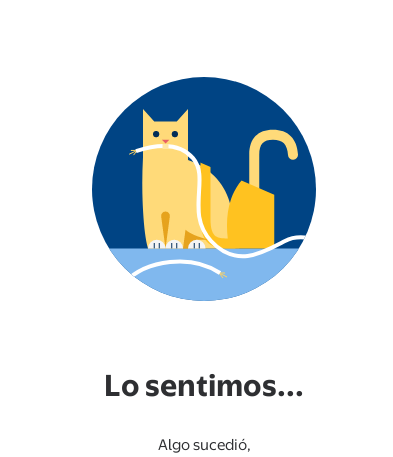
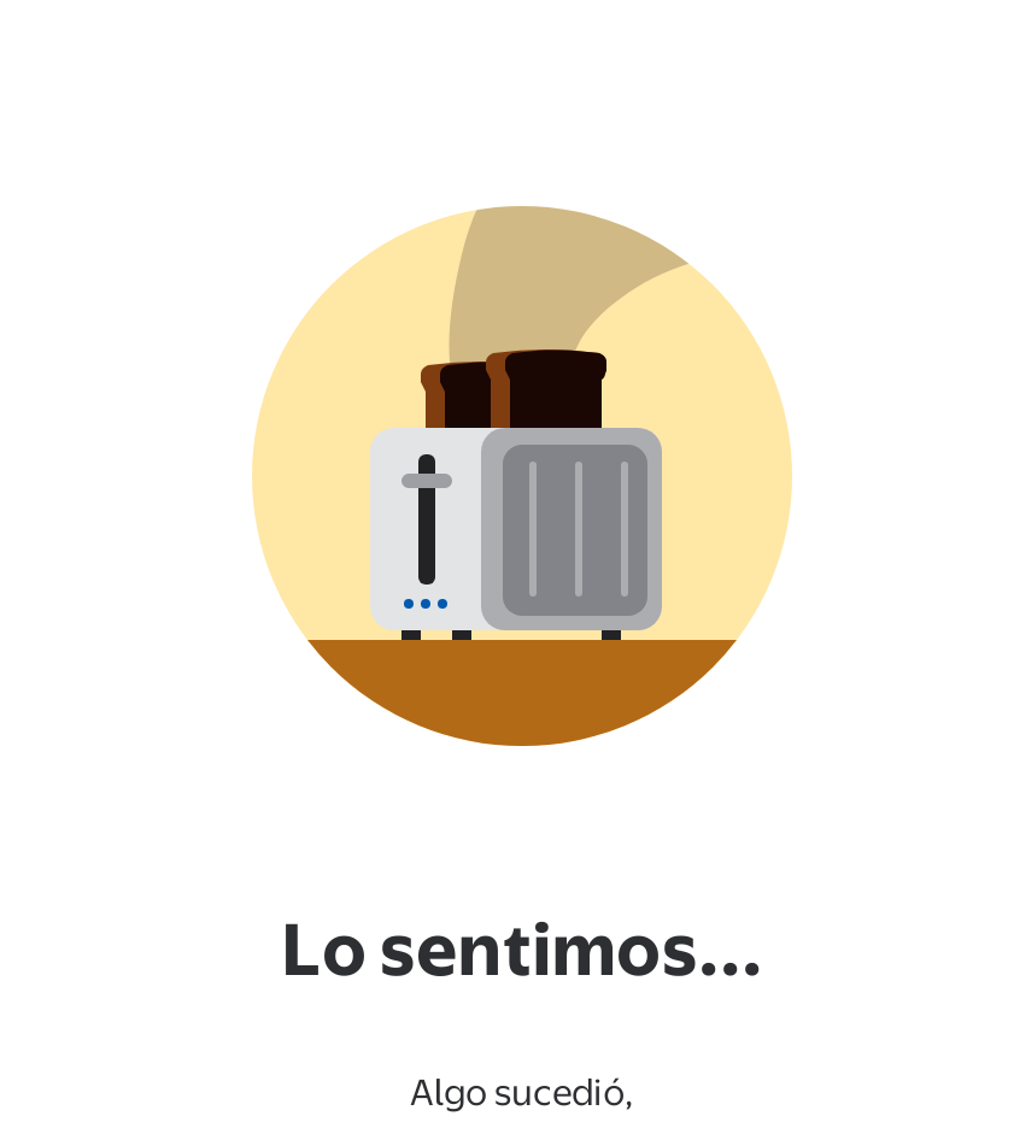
[91,76,317,302] [image] -> [252,204,792,748] [image]

